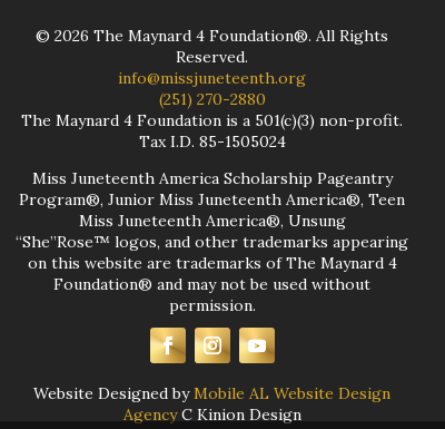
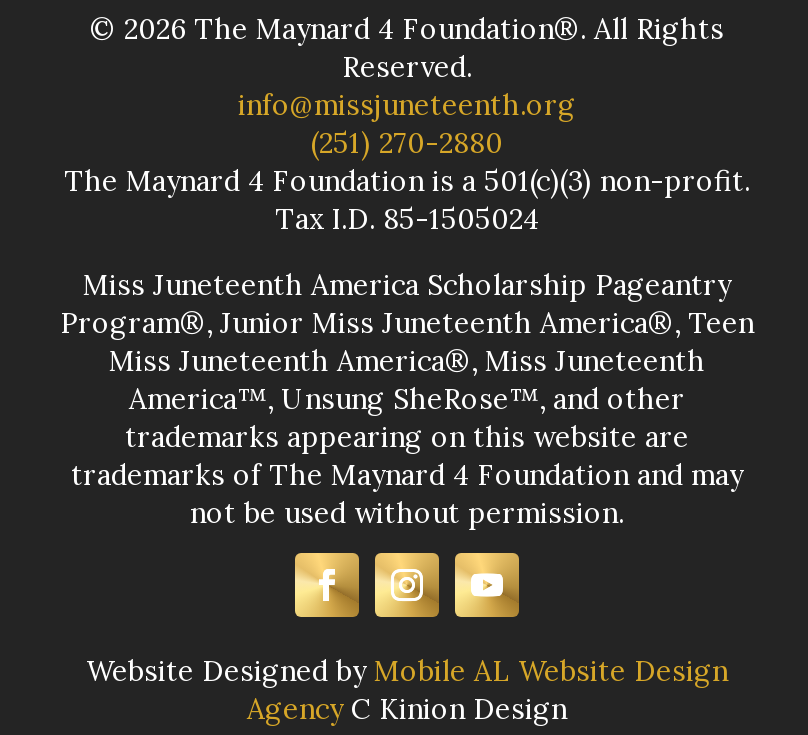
[16,211,409,316] Miss Juneteenth America®, Unsung | “She”Rose™ logos, and other trademarks appearing | on this website are trademarks of The Maynard 4 | Foundation® and may not be used without | permission. -> [71,343,743,531] Miss Juneteenth America®, Miss Juneteenth | America™, Unsung SheRose™, and other | trademarks appearing on this website are | trademarks of The Maynard 4 Foundation and may | not be used without permission.

